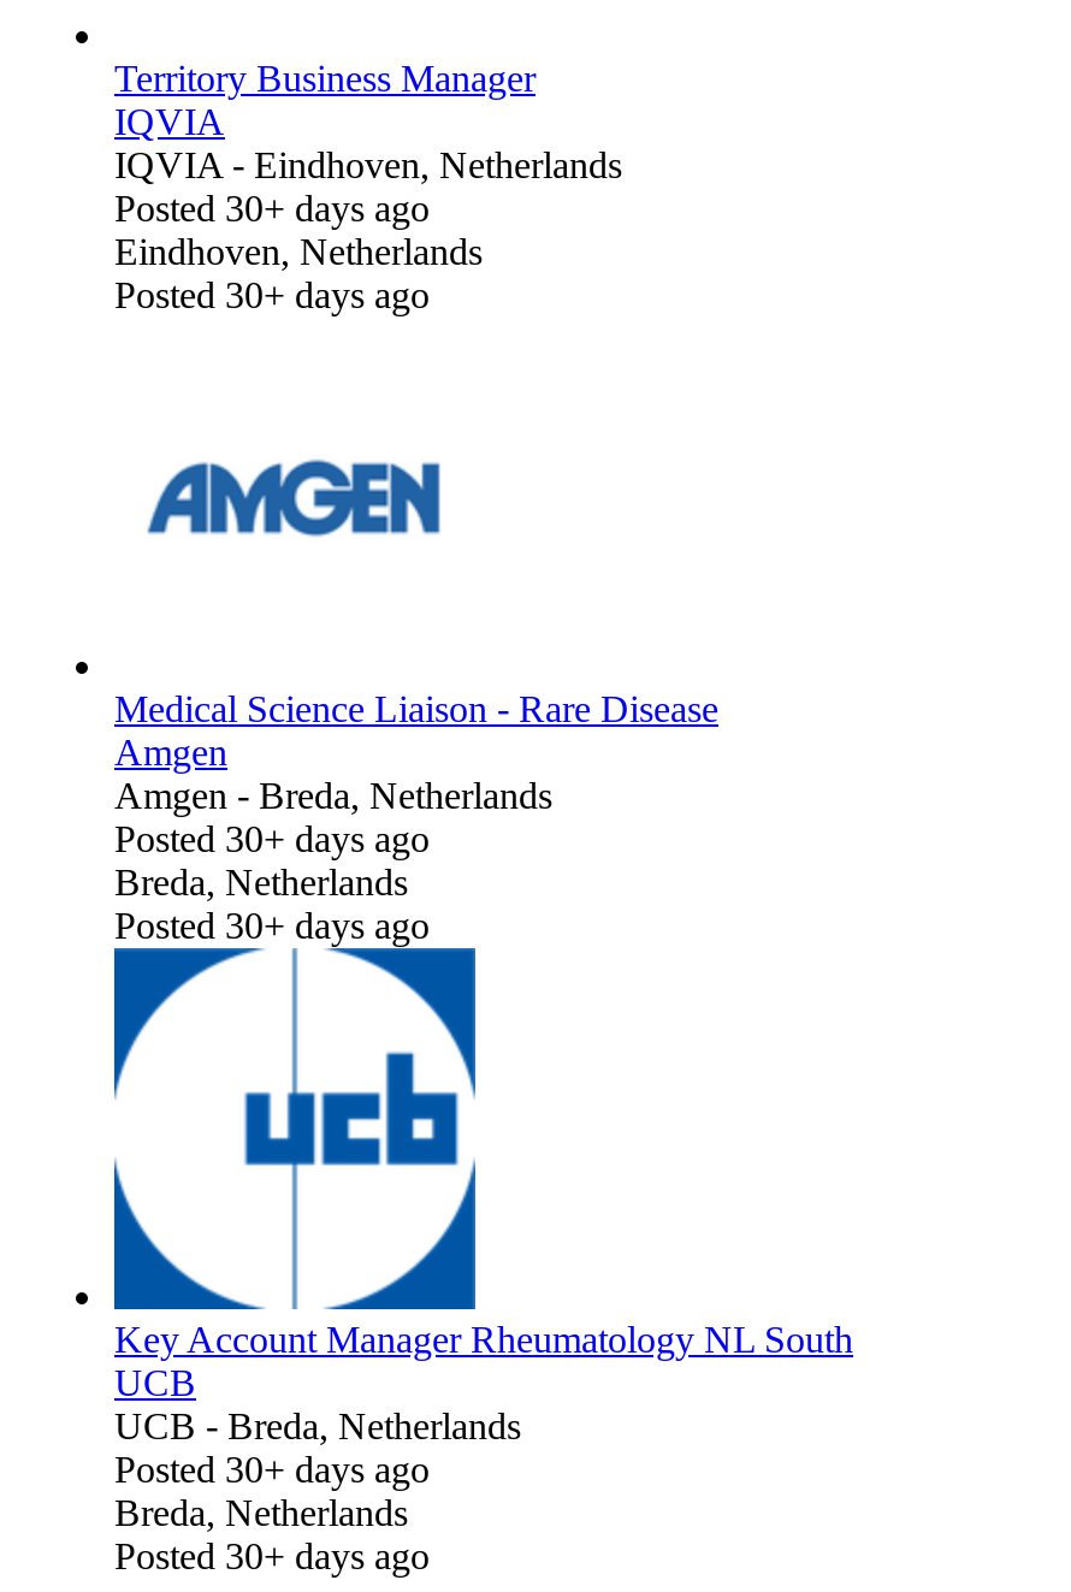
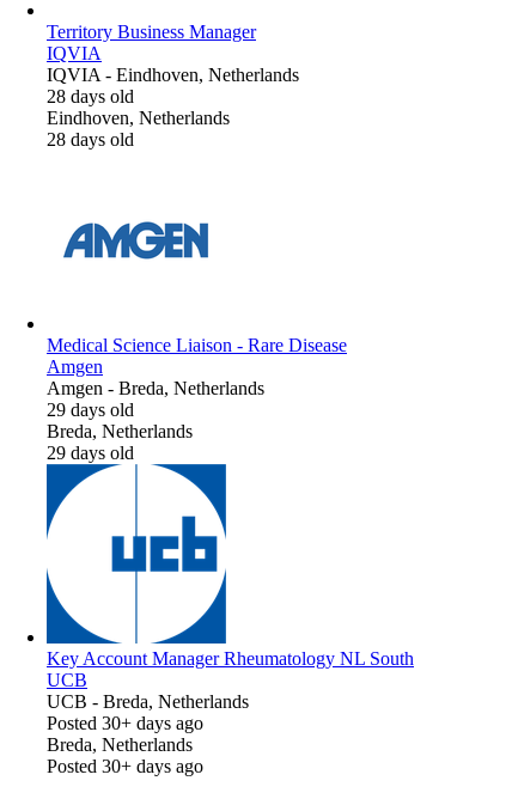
[114,187,430,228] Posted 30+ days ago -> [47,86,134,106] 28 days old
[114,274,430,315] Posted 30+ days ago -> [47,129,134,149] 28 days old
[114,818,430,858] Posted 30+ days ago -> [47,399,134,419] 29 days old
[114,904,430,945] Posted 30+ days ago -> [47,442,134,463] 29 days old

